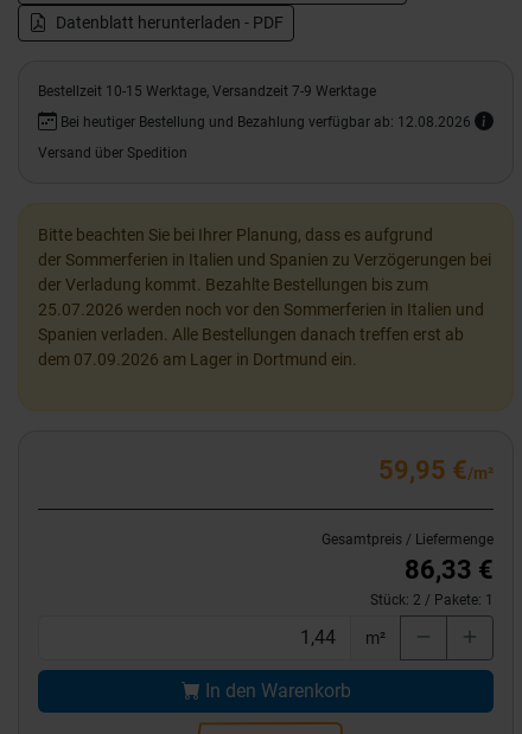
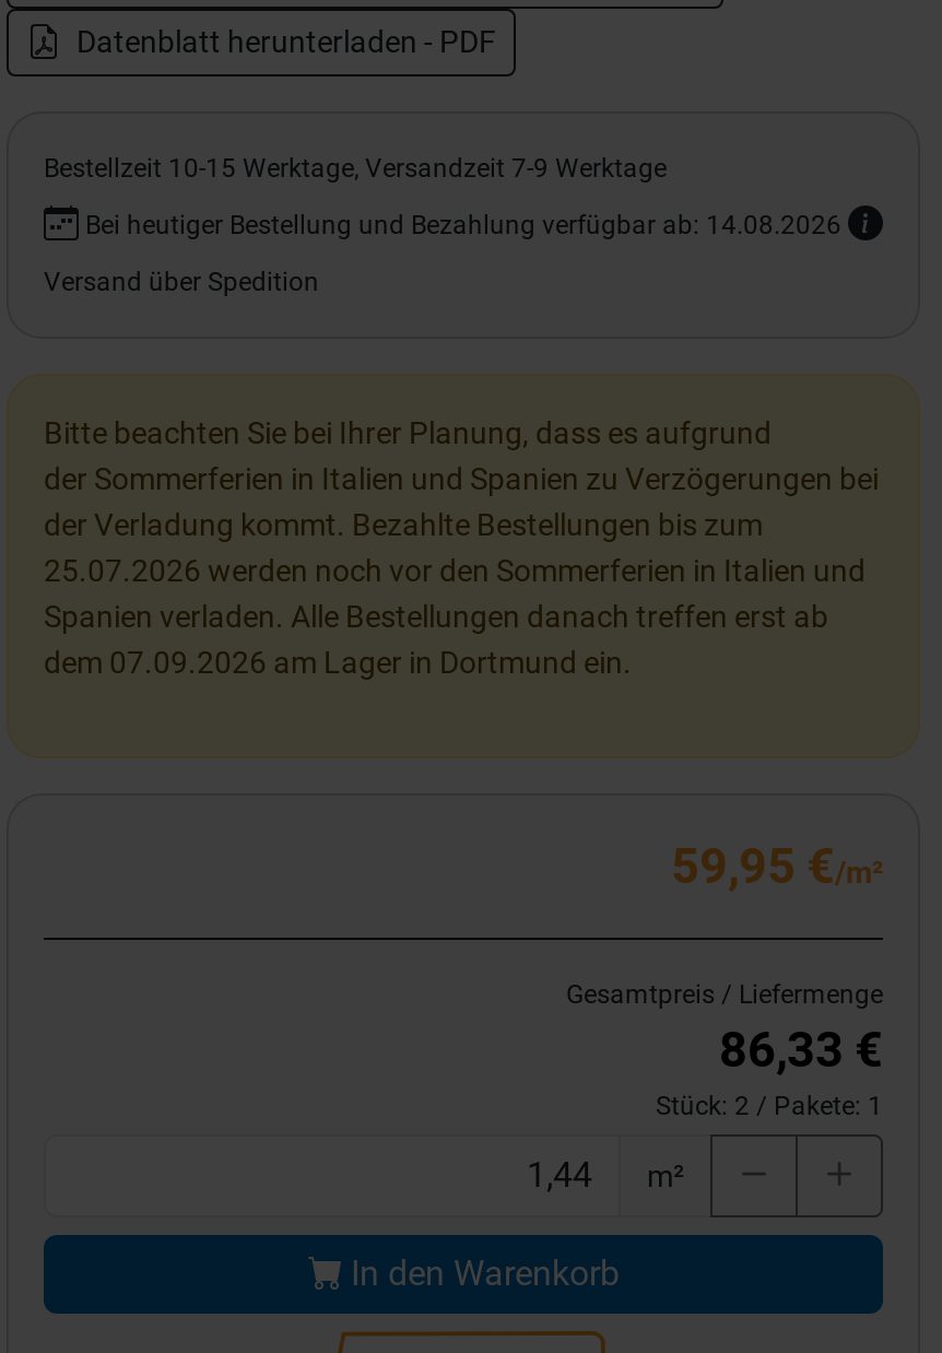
[57,114,475,130] Bei heutiger Bestellung und Bezahlung verfügbar ab: 12.08.2026 -> [79,210,848,240] Bei heutiger Bestellung und Bezahlung verfügbar ab: 14.08.2026

